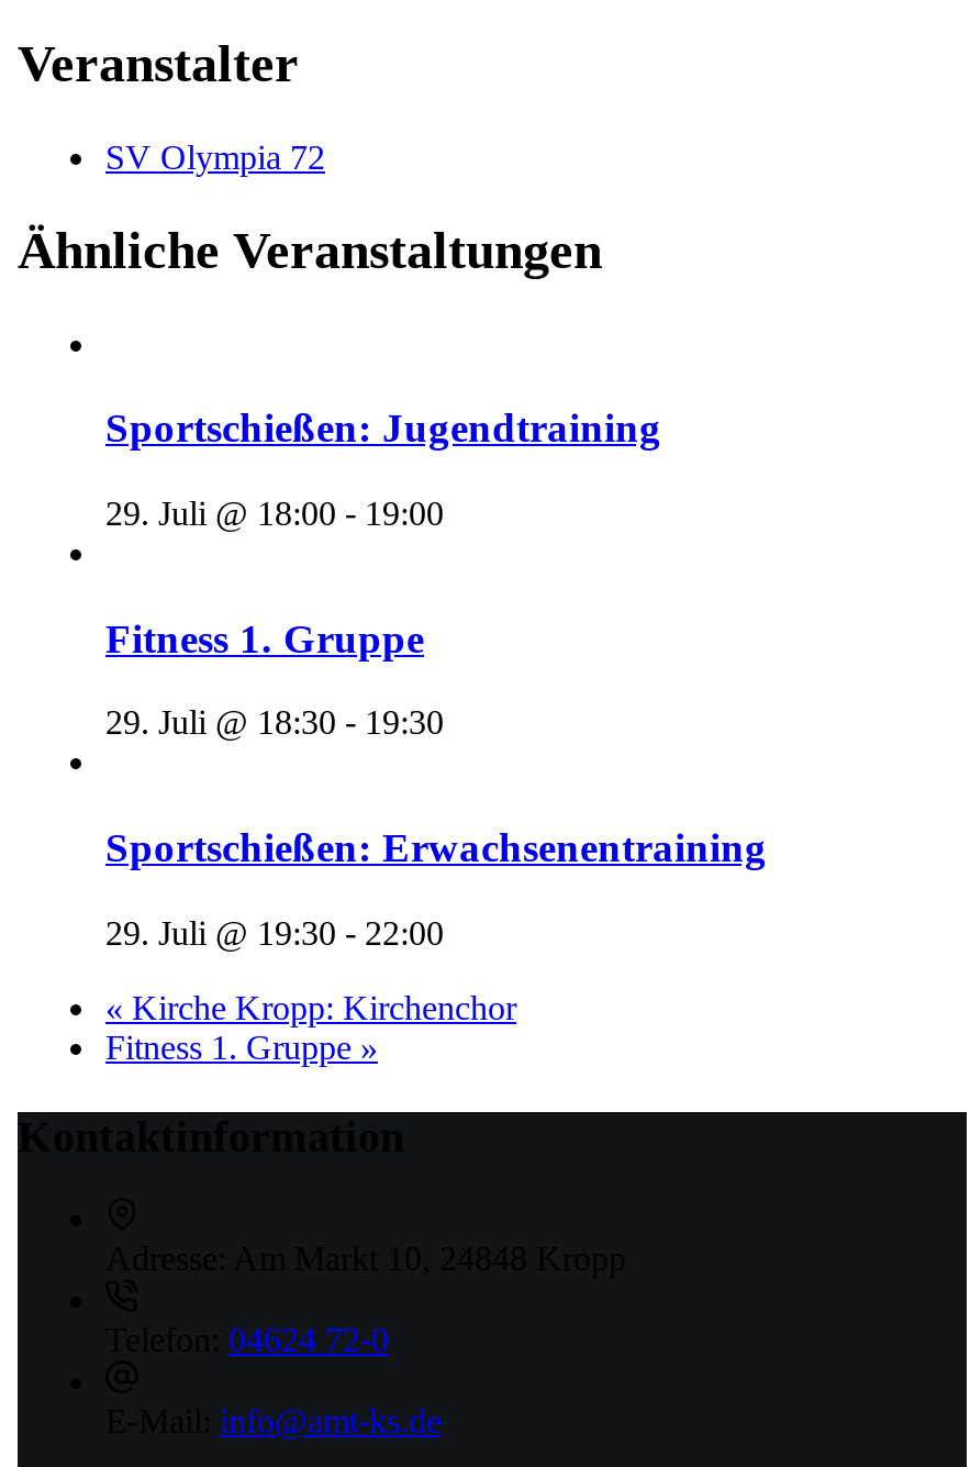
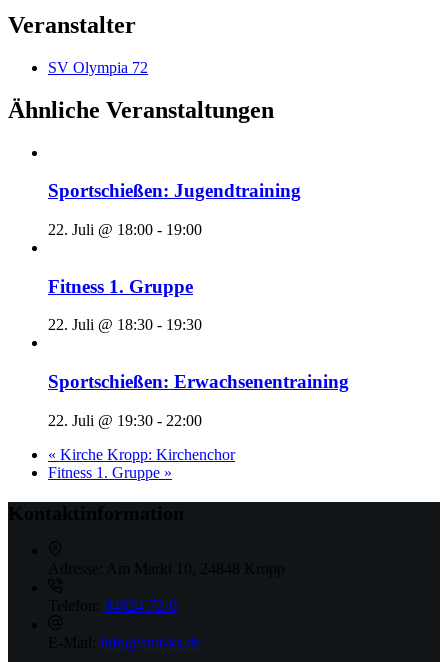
[105,494,444,532] 29. Juli @ 18:00 - 19:00 -> [48,221,202,238] 22. Juli @ 18:00 - 19:00
[105,704,444,742] 29. Juli @ 18:30 - 19:30 -> [48,316,202,333] 22. Juli @ 18:30 - 19:30
[105,914,444,951] 29. Juli @ 19:30 - 22:00 -> [48,412,202,429] 22. Juli @ 19:30 - 22:00

